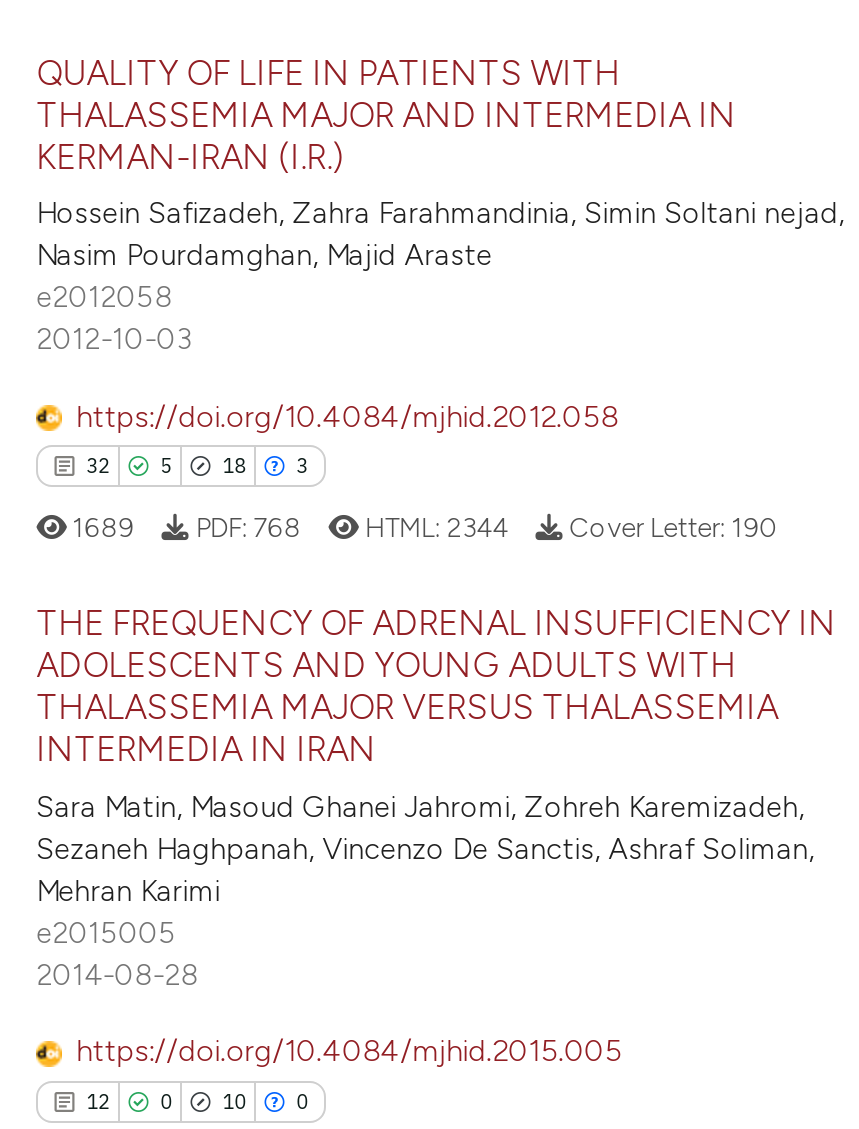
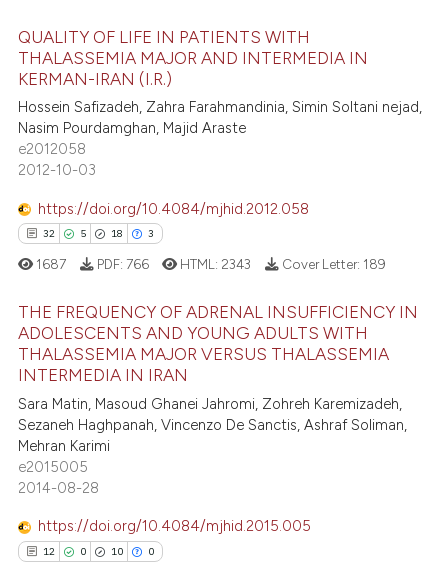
[66,511,134,543] 1689 -> [33,256,66,272] 1687
[189,511,301,543] PDF: 768 -> [94,256,149,272] PDF: 766
[358,511,508,543] HTML: 2344 -> [177,256,251,272] HTML: 2343
[563,511,777,543] Cover Letter: 190 -> [279,256,386,272] Cover Letter: 189

